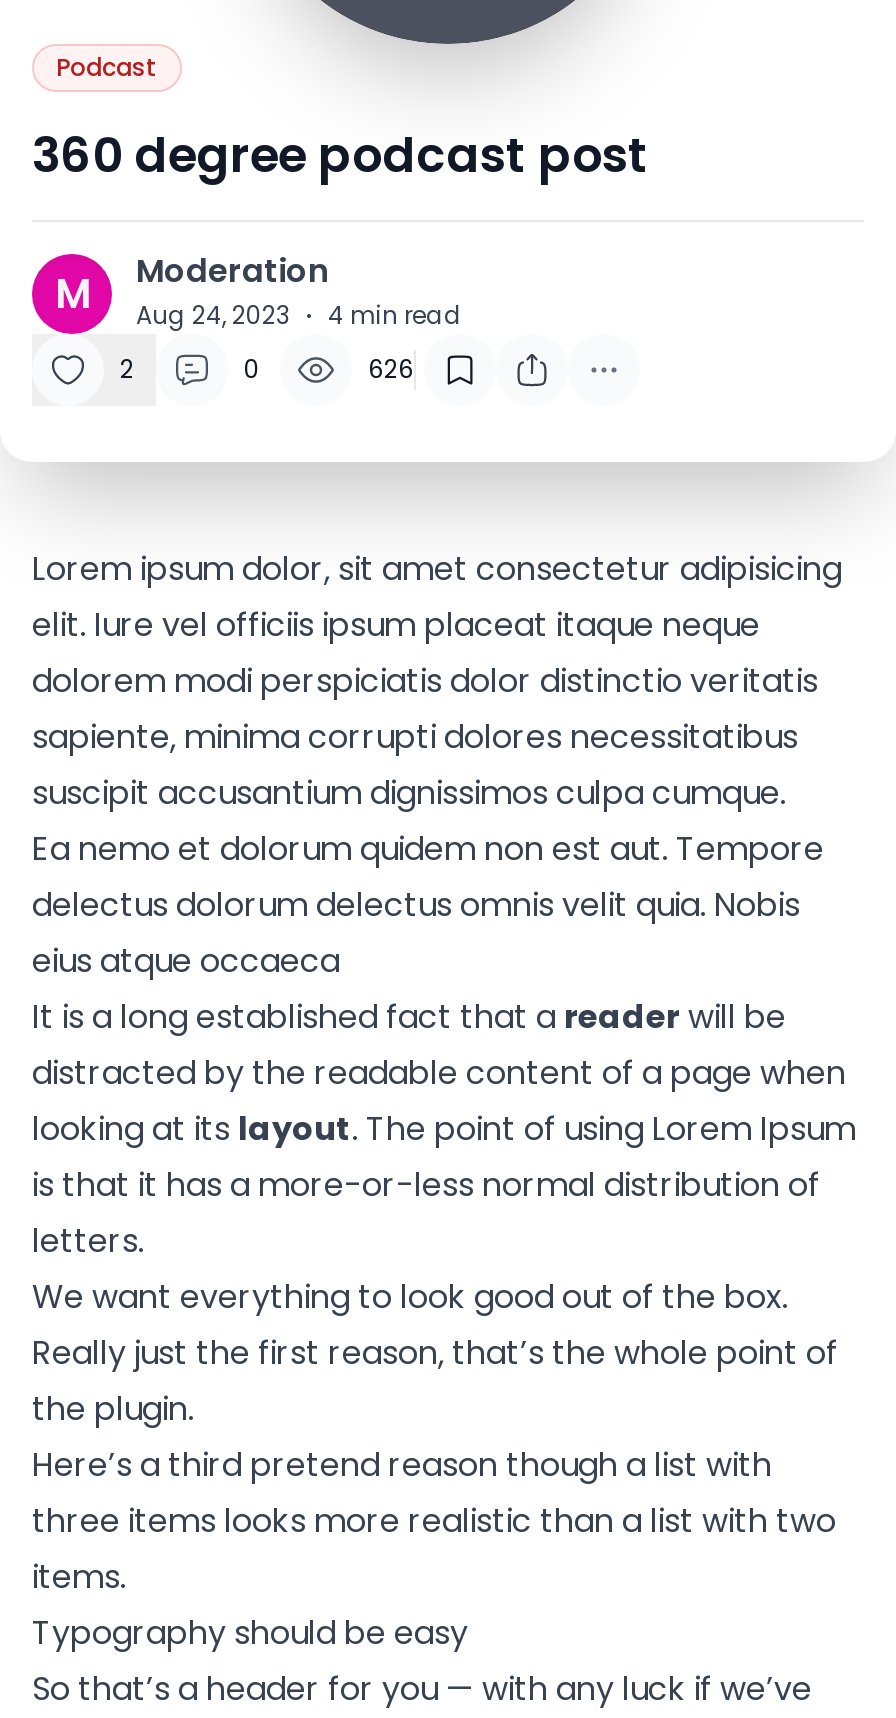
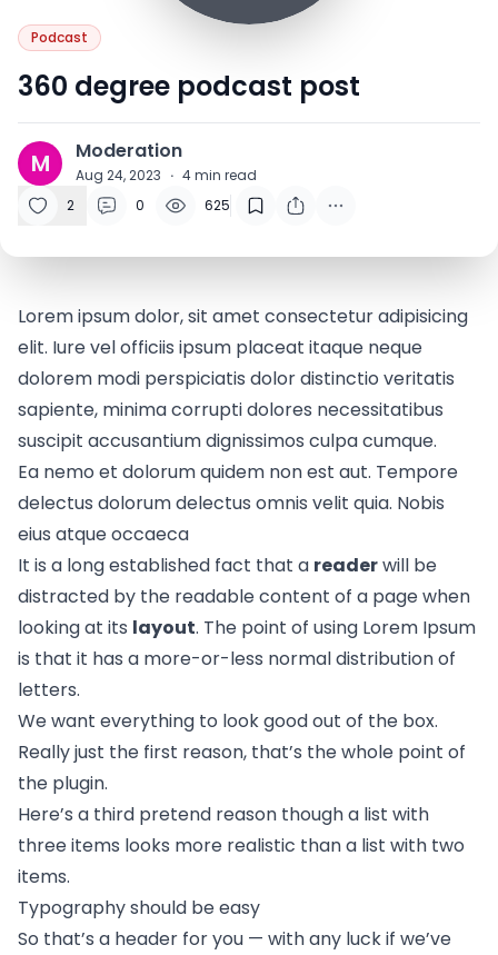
[368,352,414,386] 626 -> [205,196,230,215] 625

